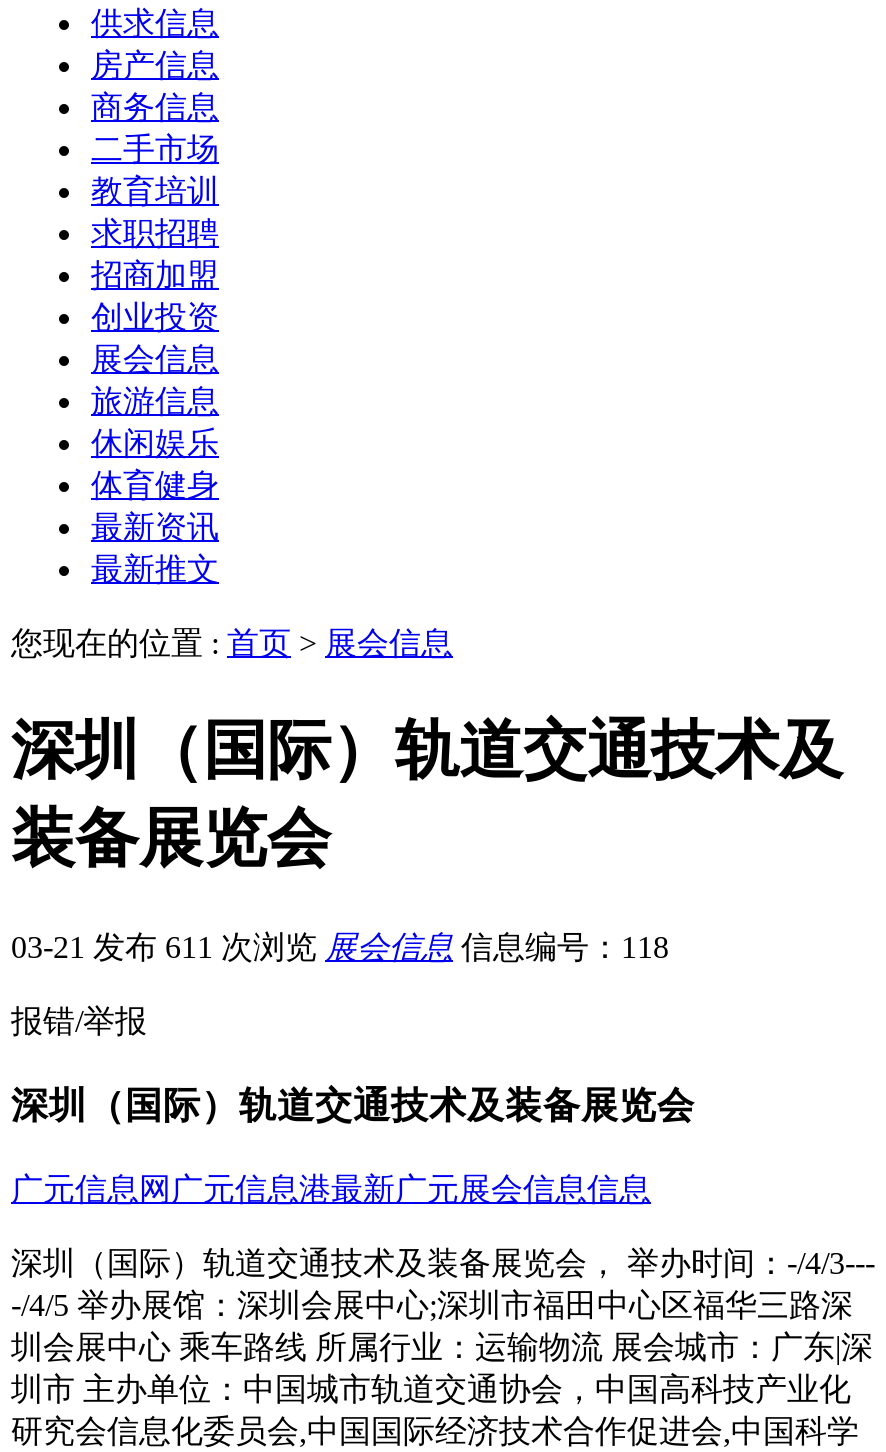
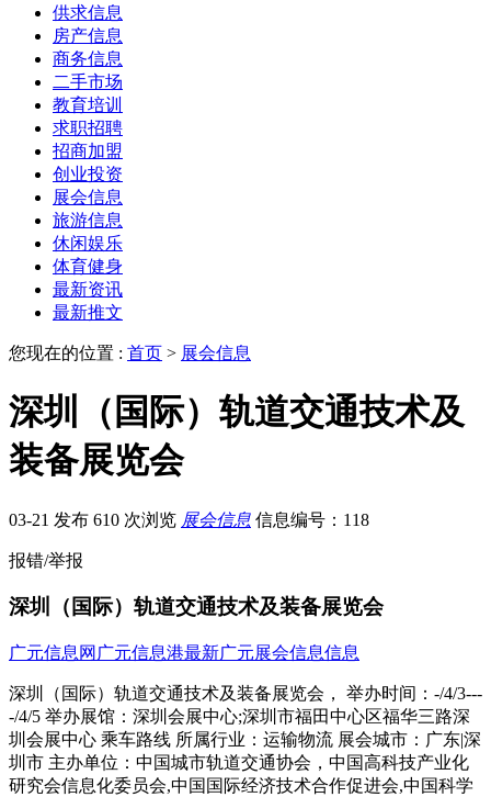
[11,929,669,963] 03-21 发布 611 次浏览 展会信息 信息编号：118 -> [9,510,369,529] 03-21 发布 610 次浏览 展会信息 信息编号：118

